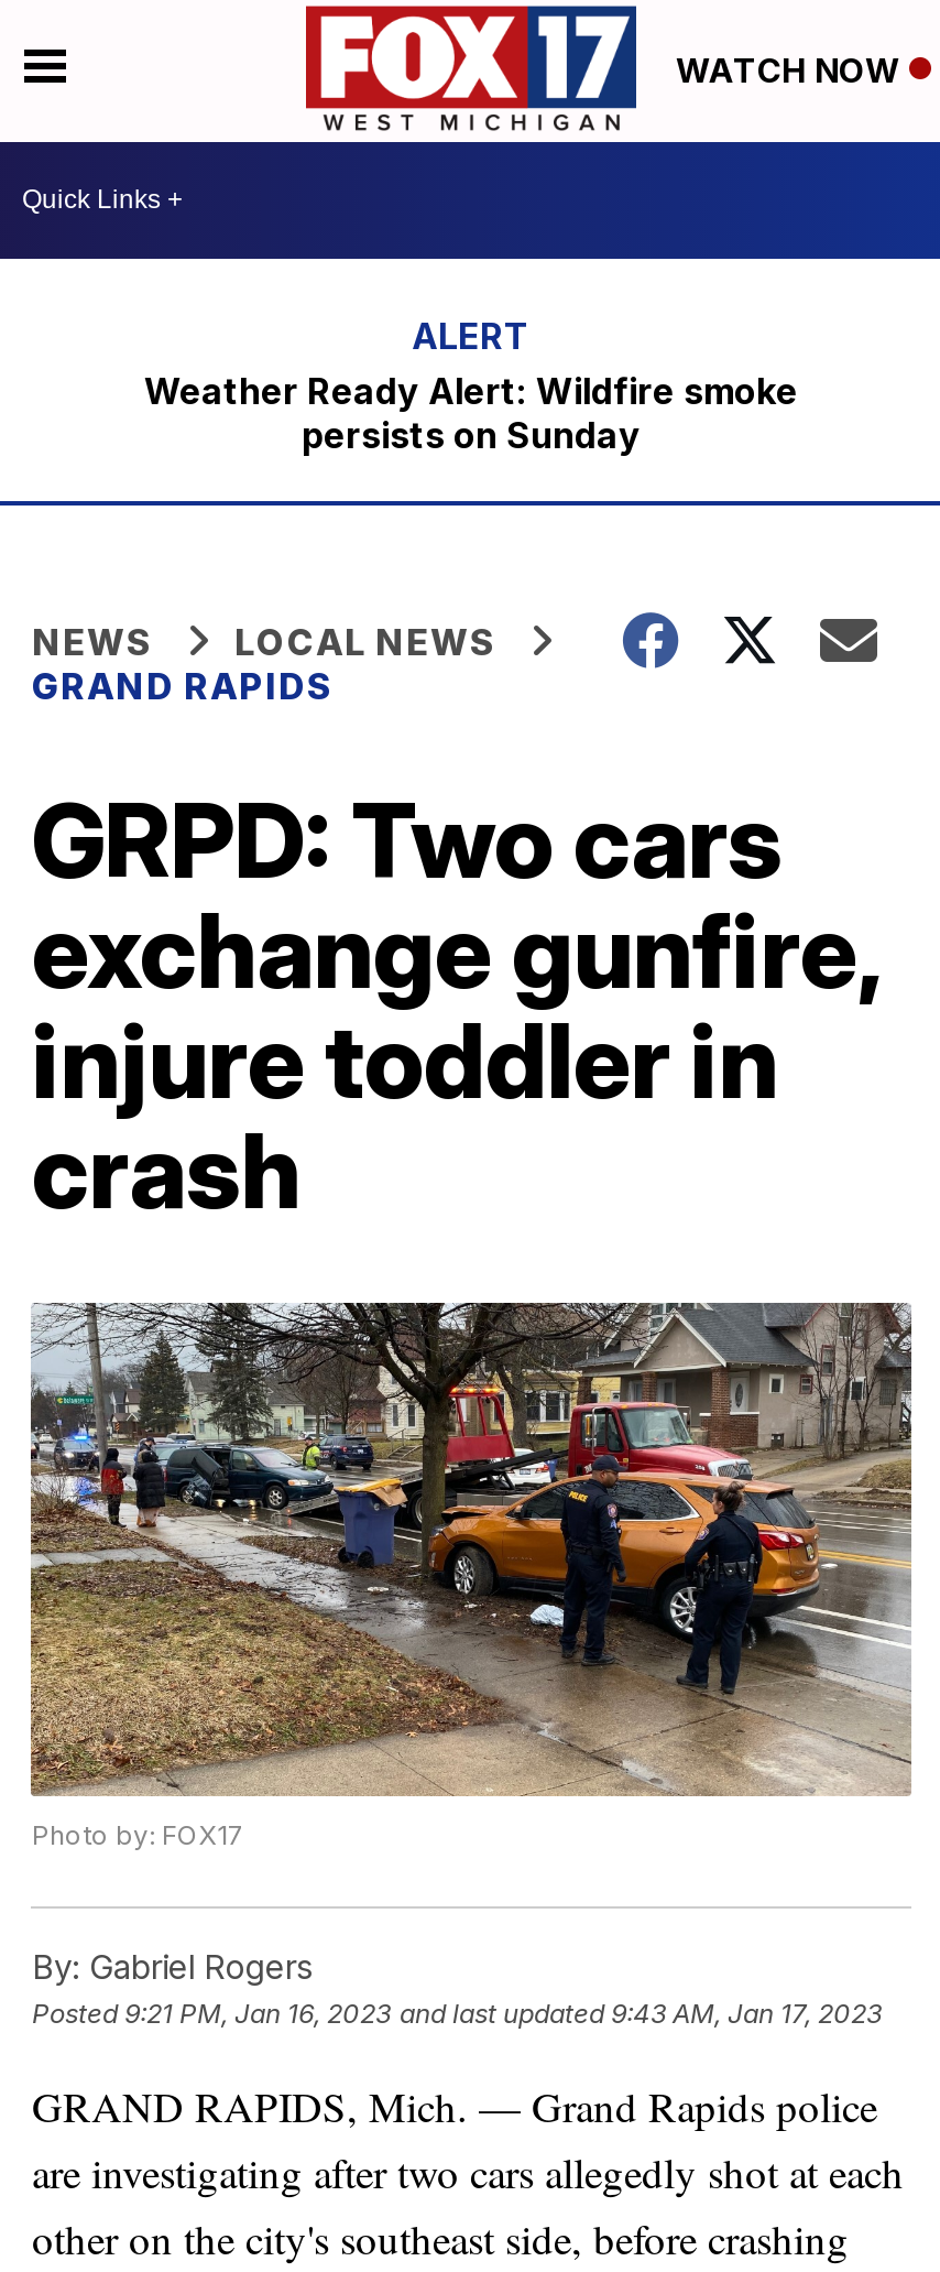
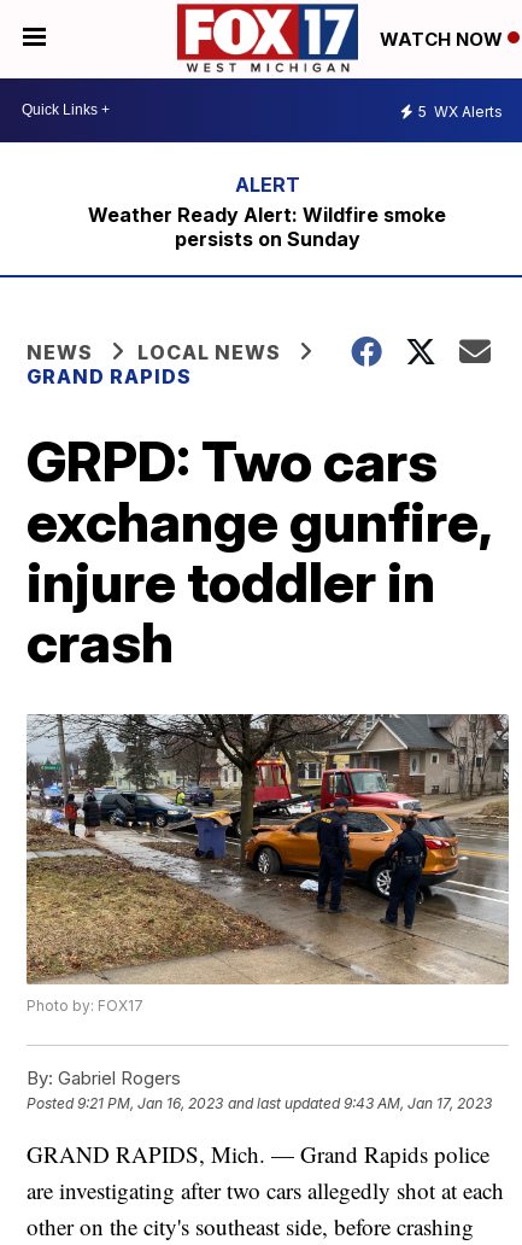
none -> [418,103,503,121] 5 WX Alerts

